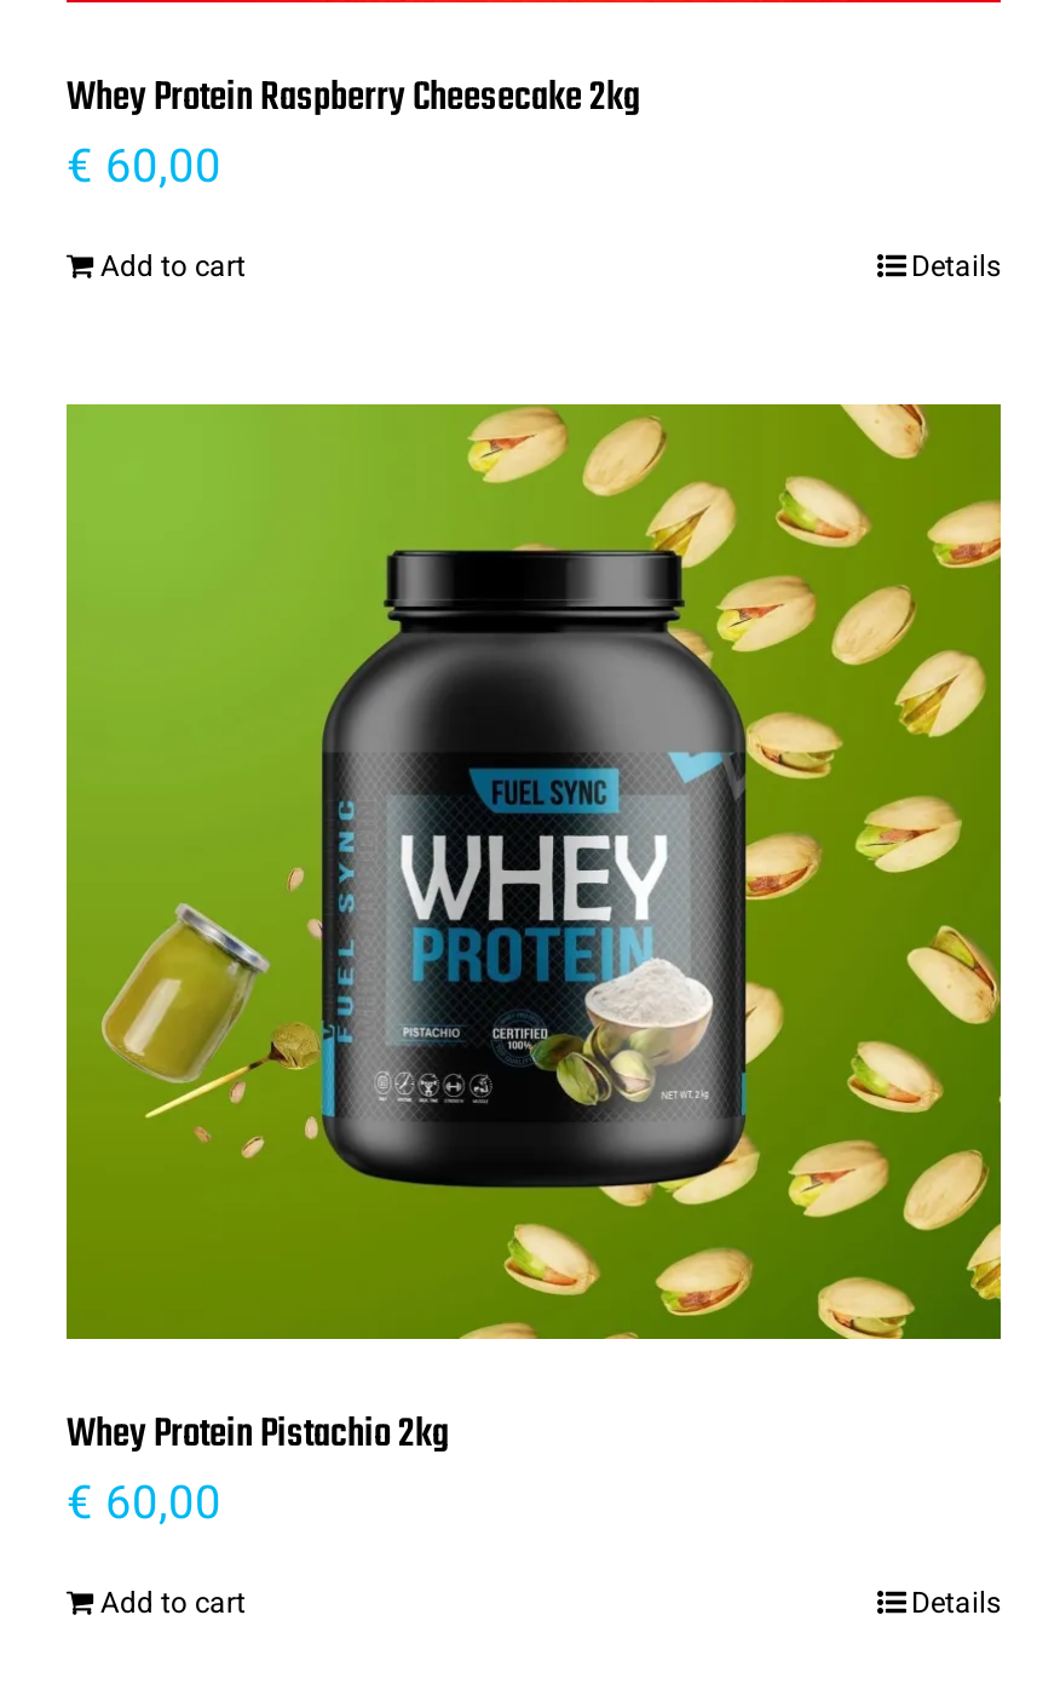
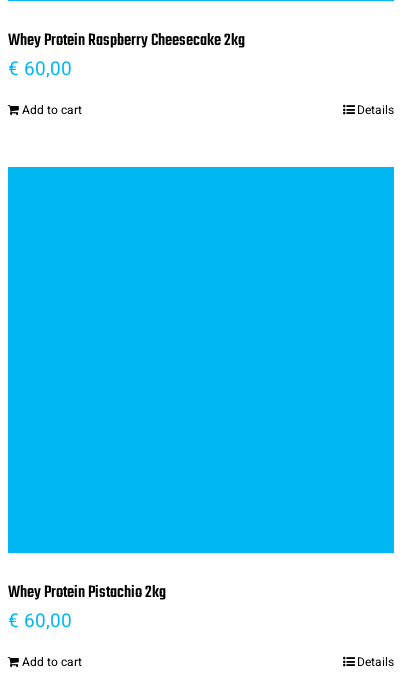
[64,402,1003,1341] [image] -> none

